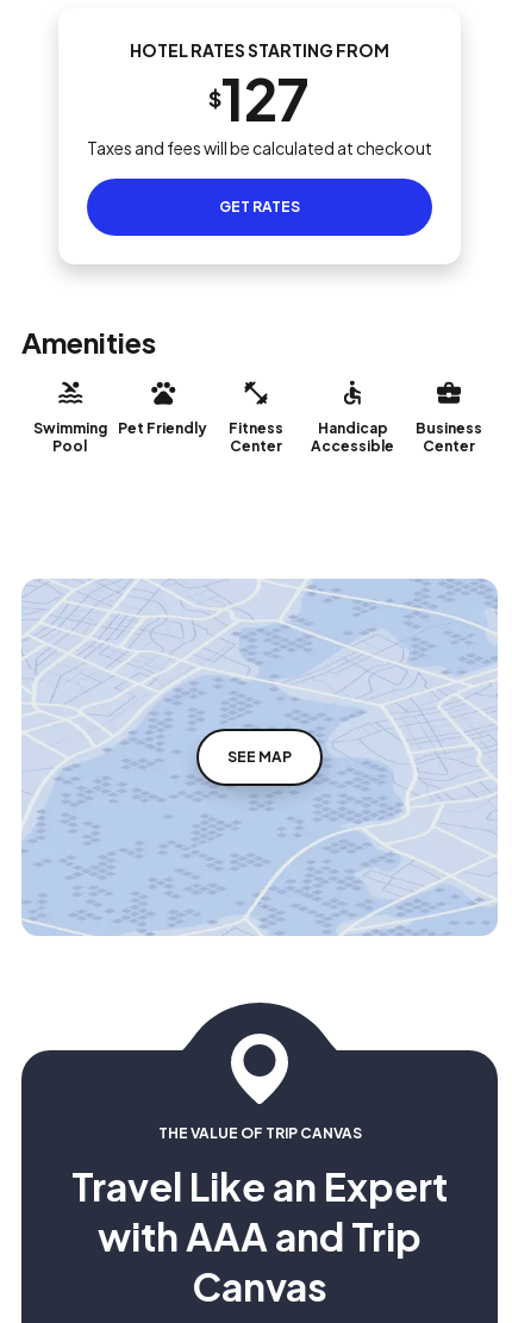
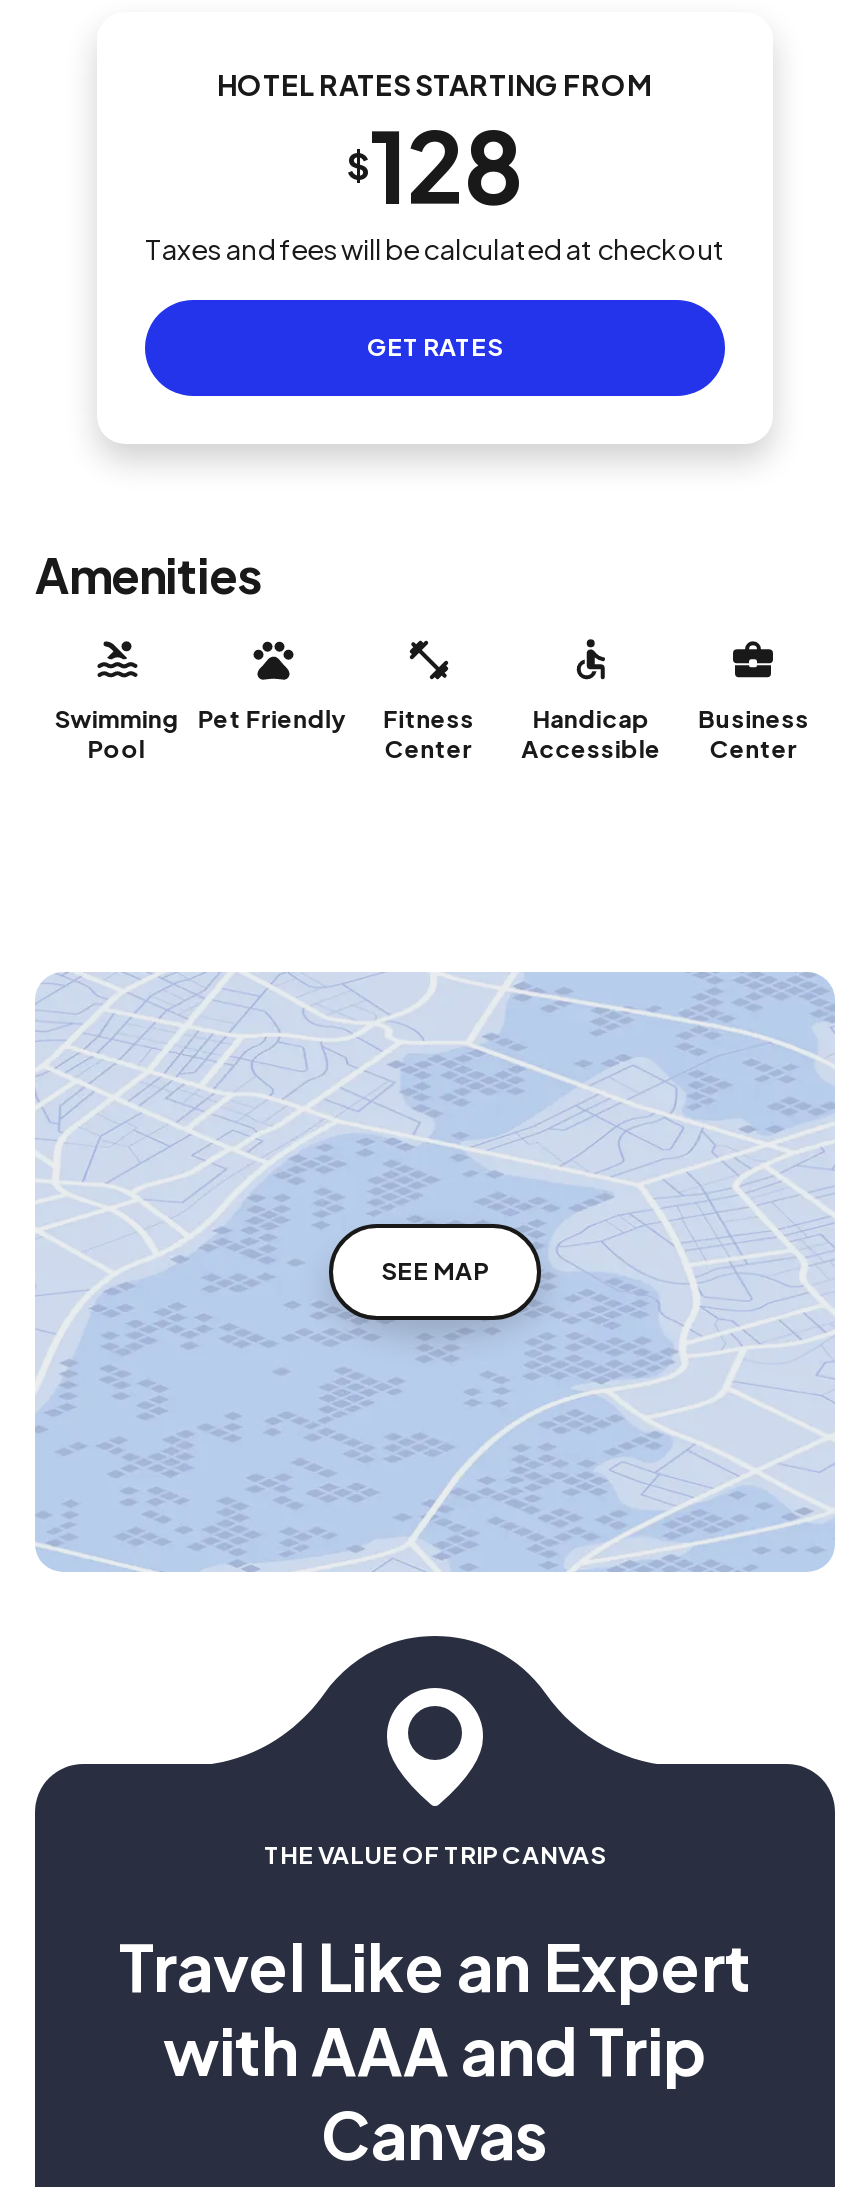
[209,62,310,135] $127 -> [347,104,523,226] $128

